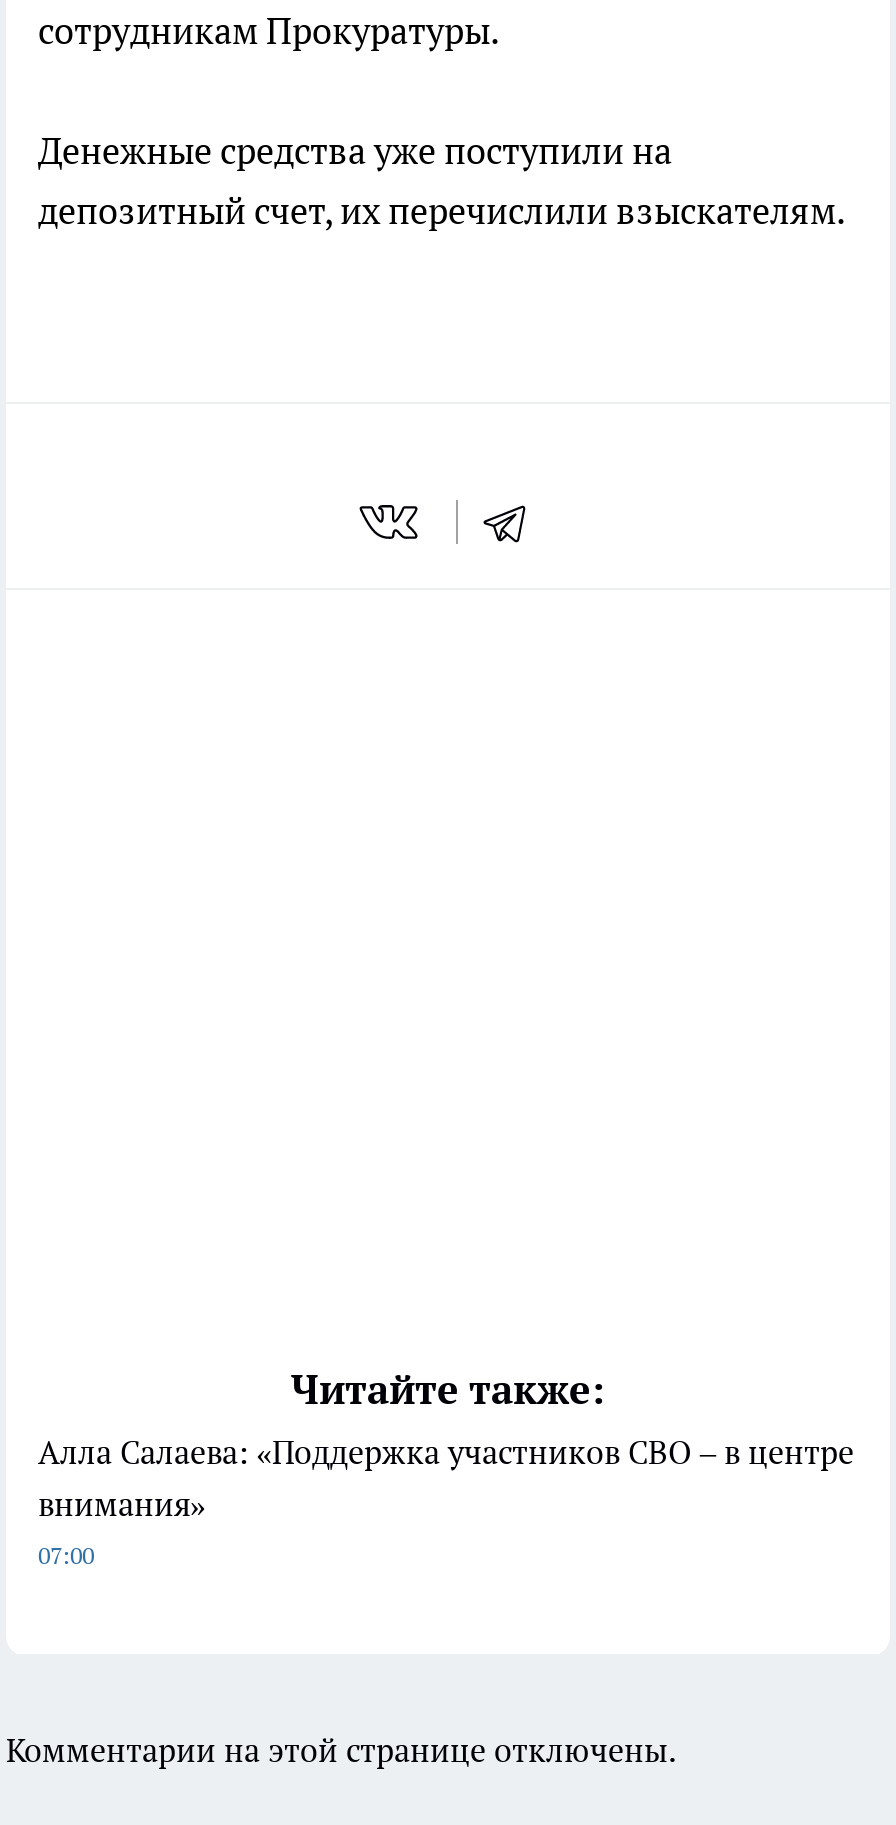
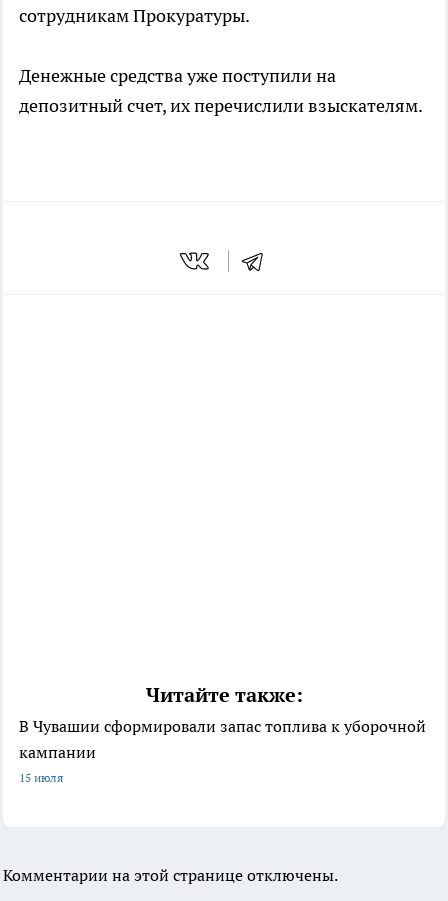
[38,1431,854,1569] Алла Салаева: «Поддержка участников СВО – в центре | внимания» | 07:00 -> [19,716,426,785] В Чувашии сформировали запас топлива к уборочной | кампании | 15 июля

